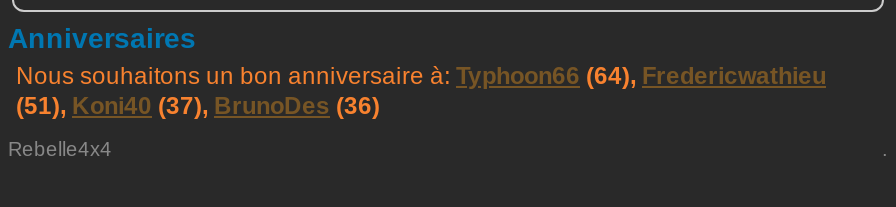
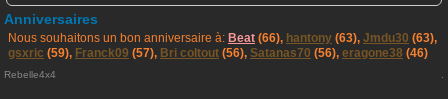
[16,62,826,120] Nous souhaitons un bon anniversaire à: Typhoon66 (64), Fredericwathieu | (51), Koni40 (37), BrunoDes (36) -> [8,31,437,60] Nous souhaitons un bon anniversaire à: Beat (66), hantony (63), Jmdu30 (63), | gsxric (59), Franck09 (57), Bri coltout (56), Satanas70 (56), eragone38 (46)

